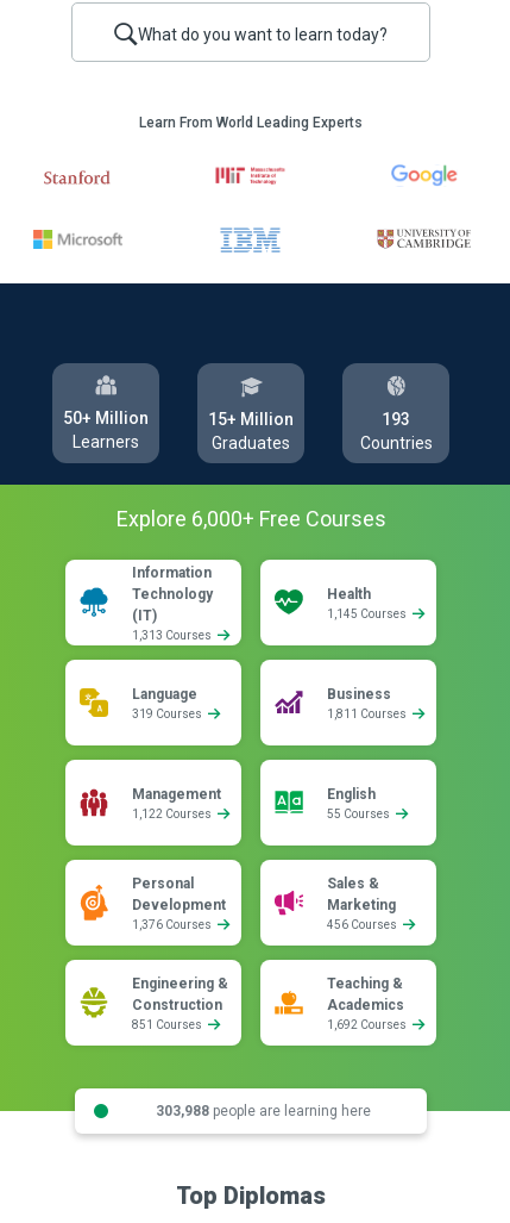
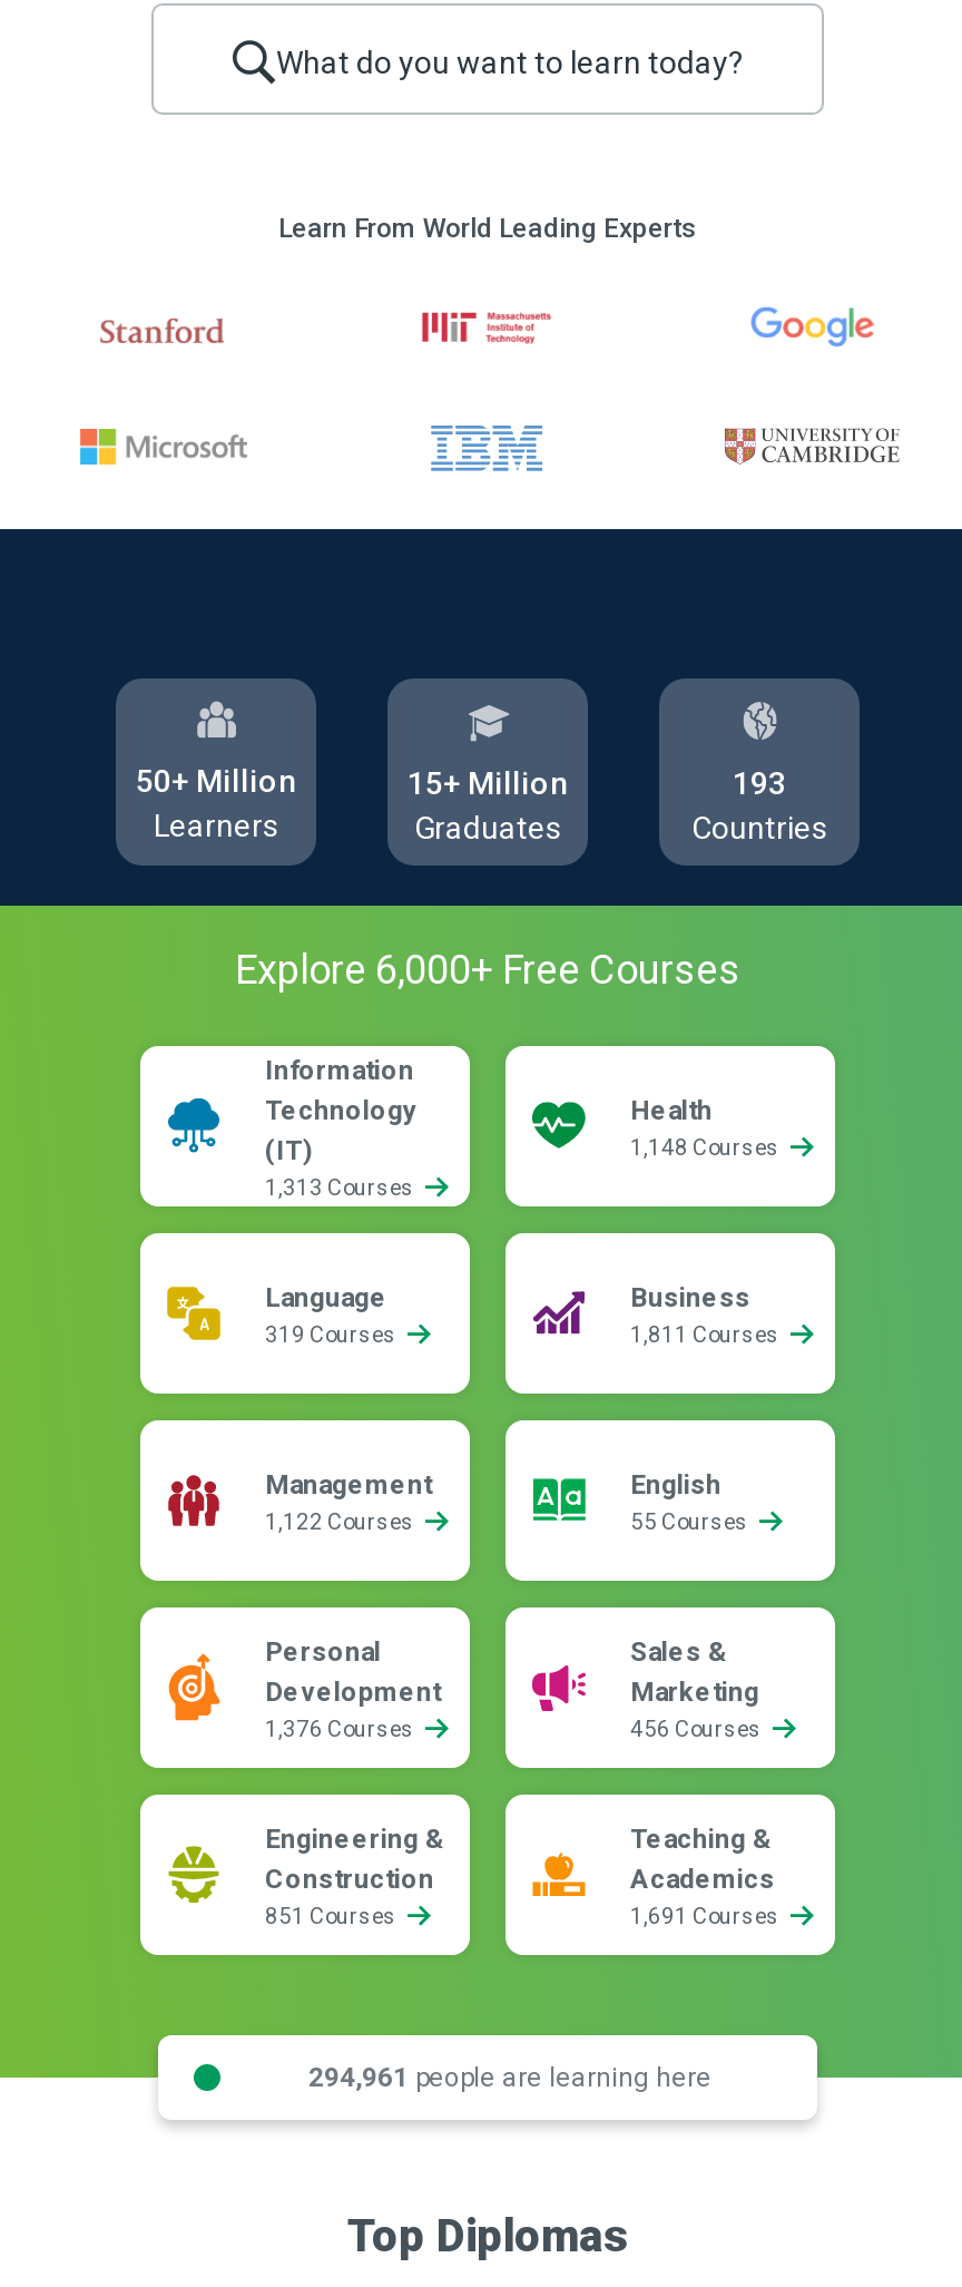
[327,607,409,620] 1,145 Courses -> [630,1135,784,1160] 1,148 Courses
[327,1018,409,1031] 1,692 Courses -> [630,1904,784,1928] 1,691 Courses
[155,1102,370,1119] 303,988 people are learning here -> [308,2061,711,2092] 294,961 people are learning here

